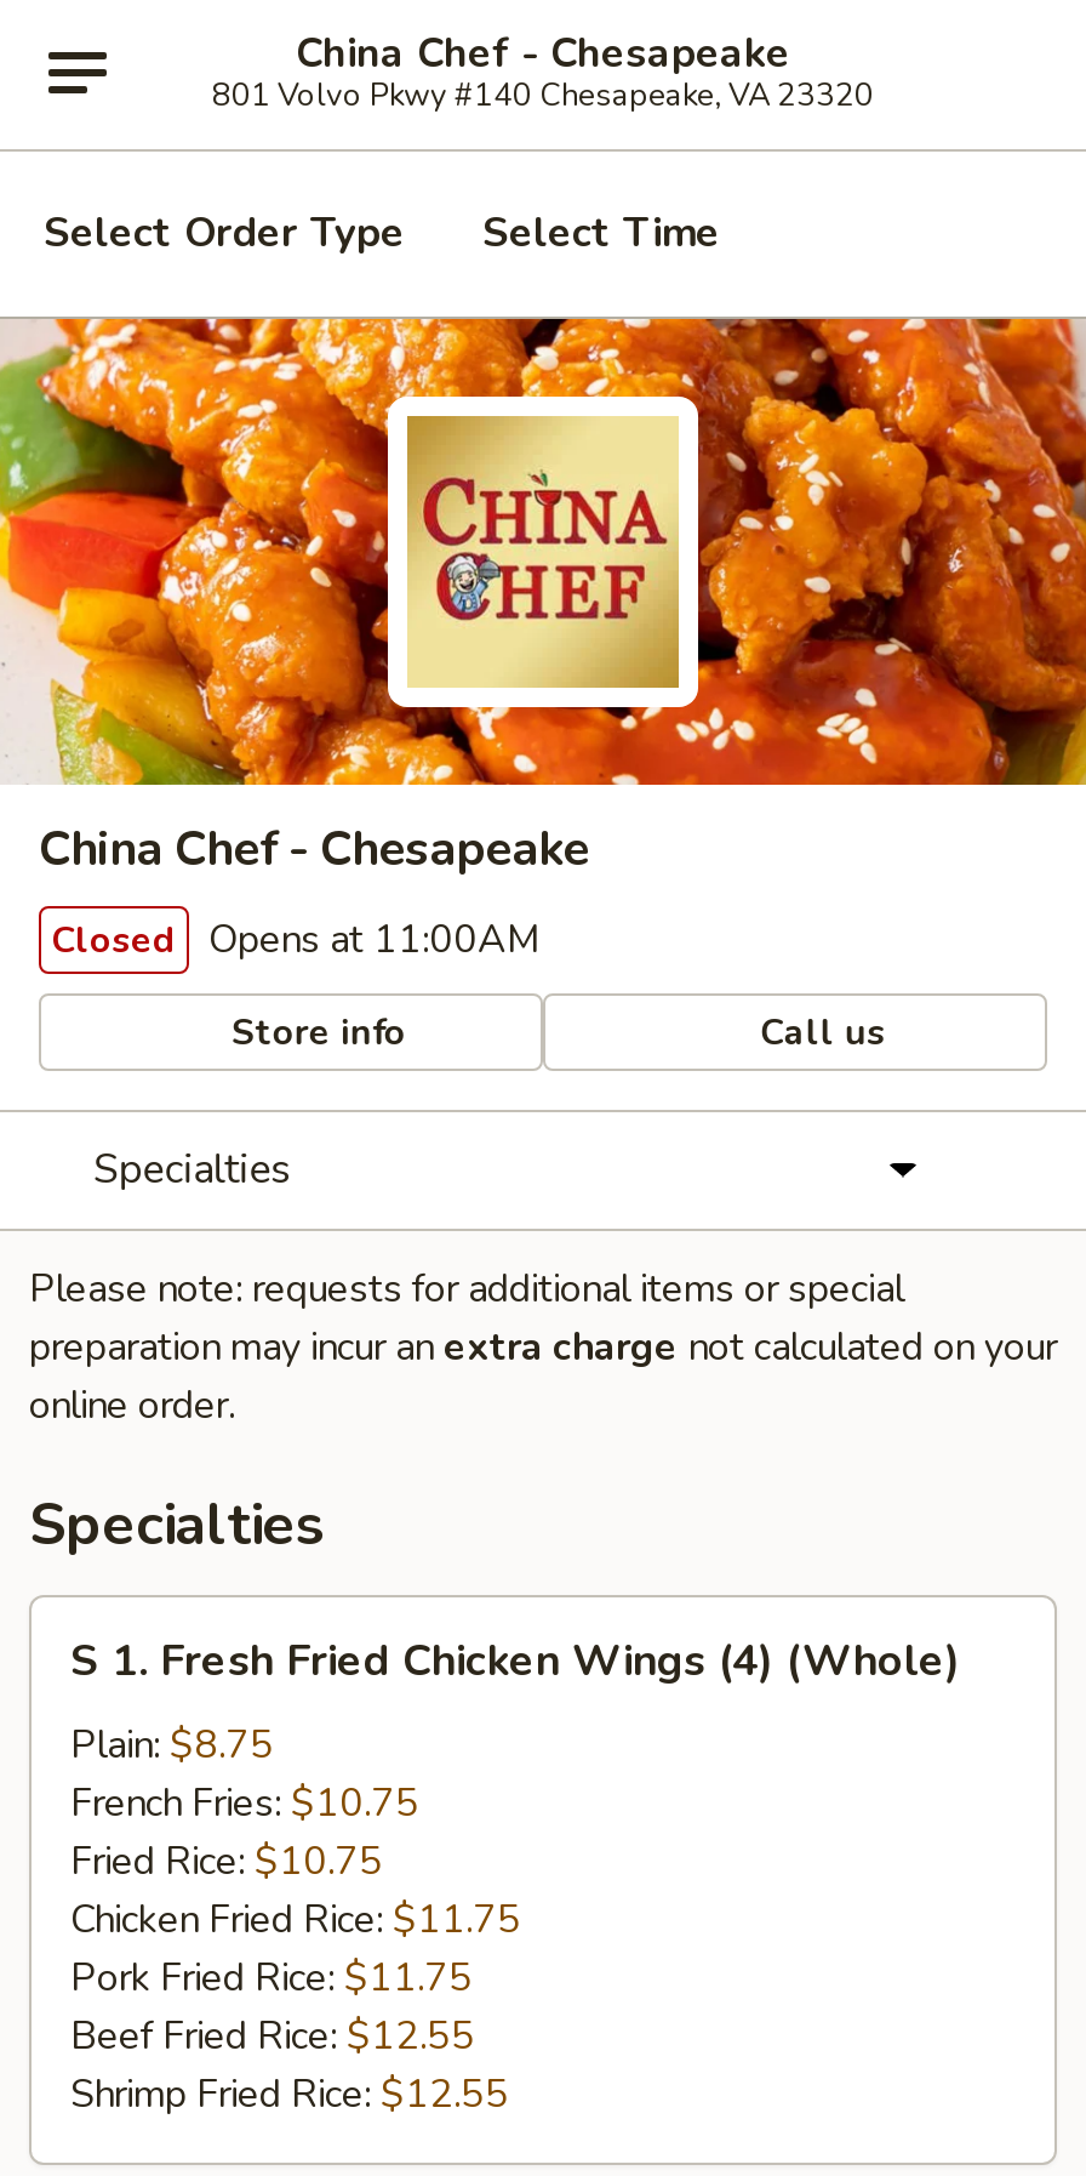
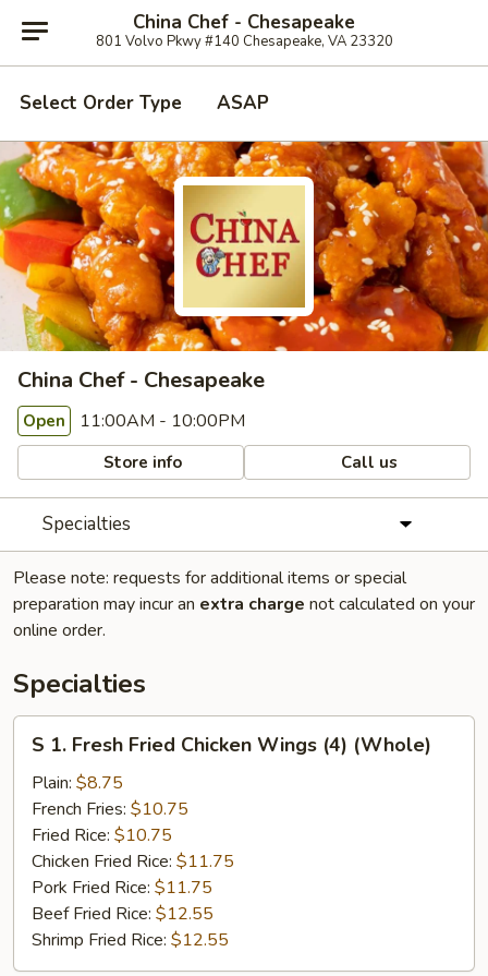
[482,205,720,261] Select Time -> [217,91,269,116] ASAP
[51,913,541,967] Closed Opens at 11:00AM -> [23,409,245,433] Open 11:00AM - 10:00PM

